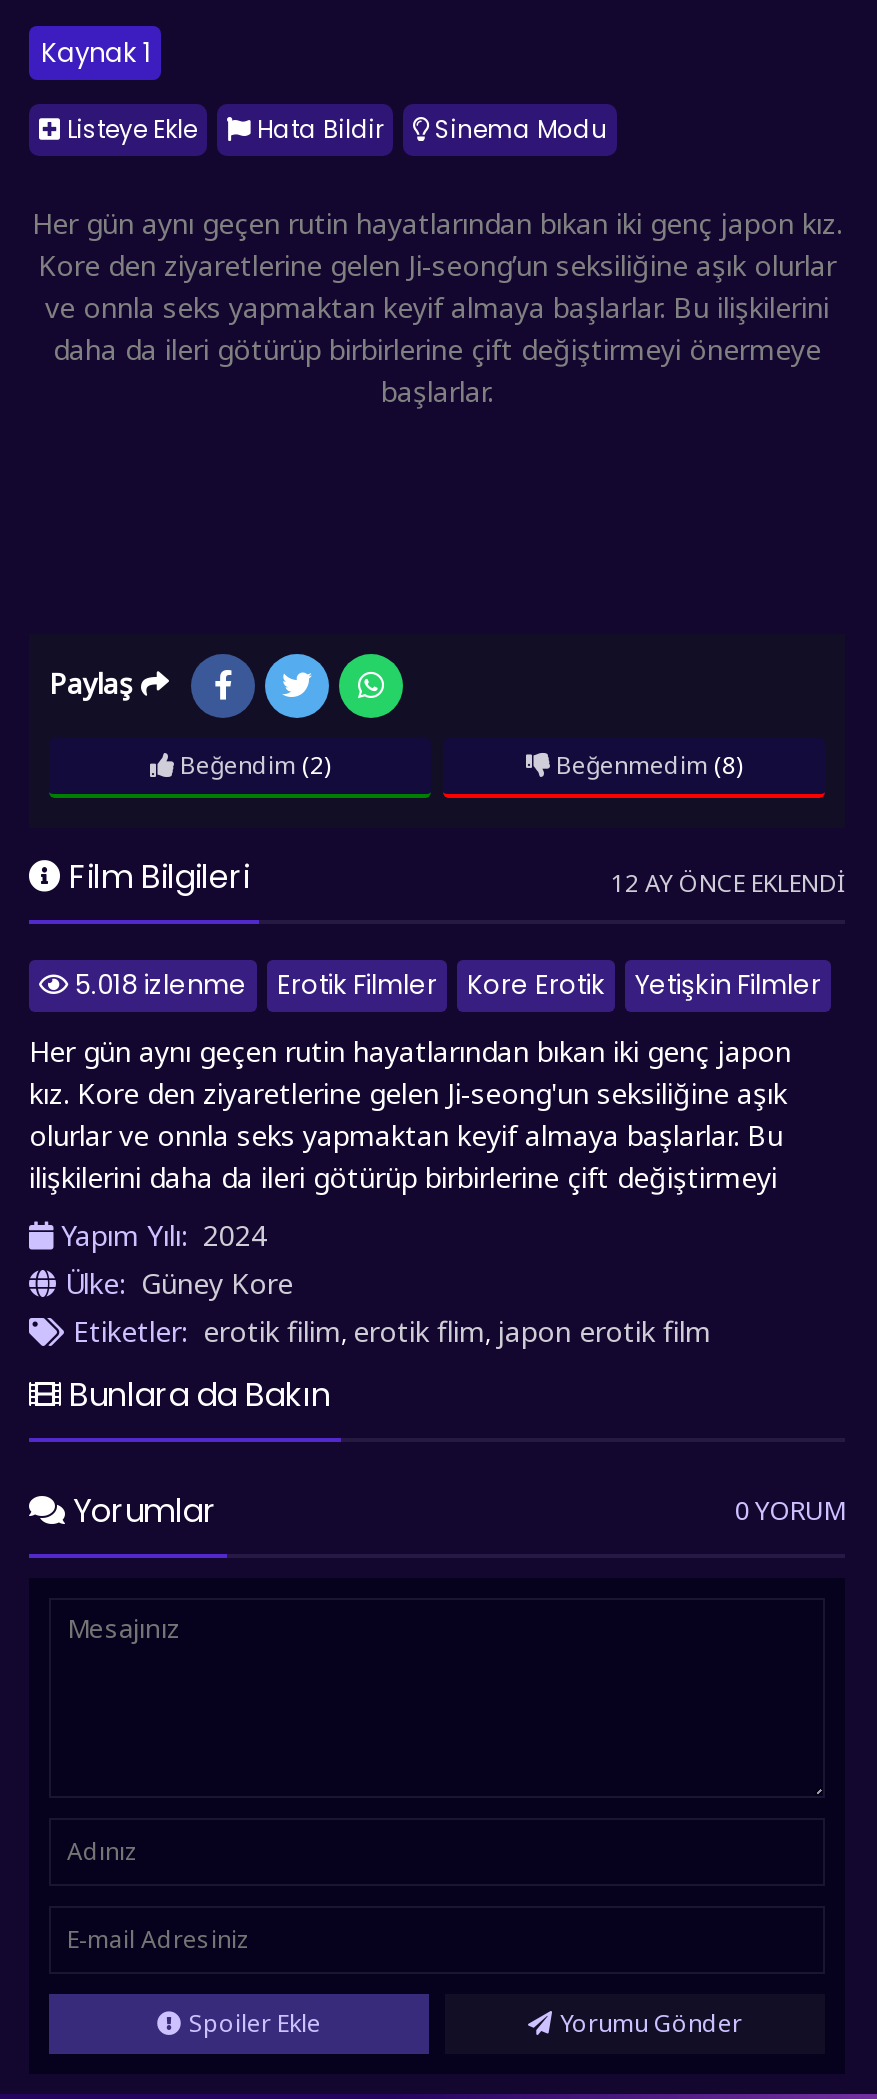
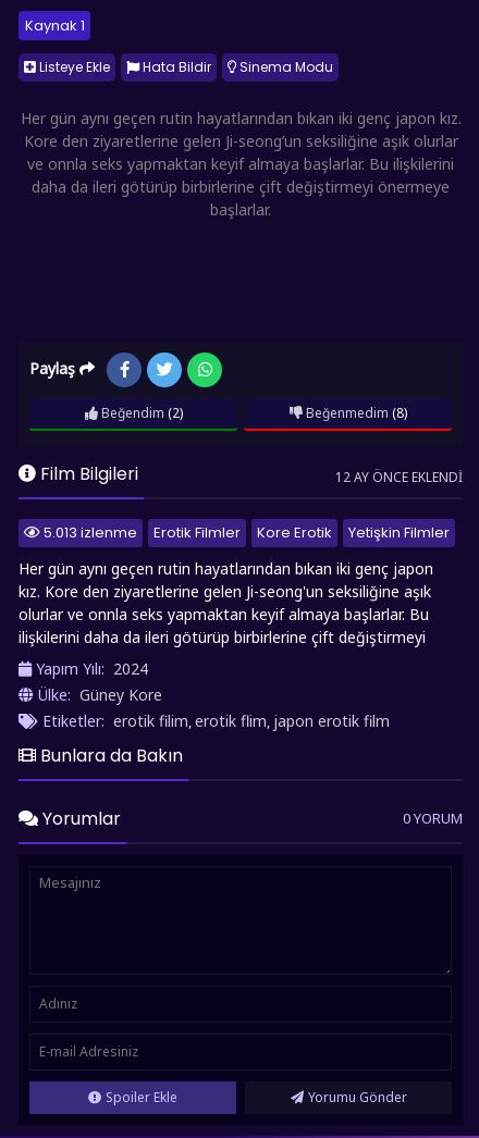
[69,965,821,1003] 5.018 izlenme Erotik Filmler Kore Erotik Yetişkin Filmler -> [40,522,450,542] 5.013 izlenme Erotik Filmler Kore Erotik Yetişkin Filmler

